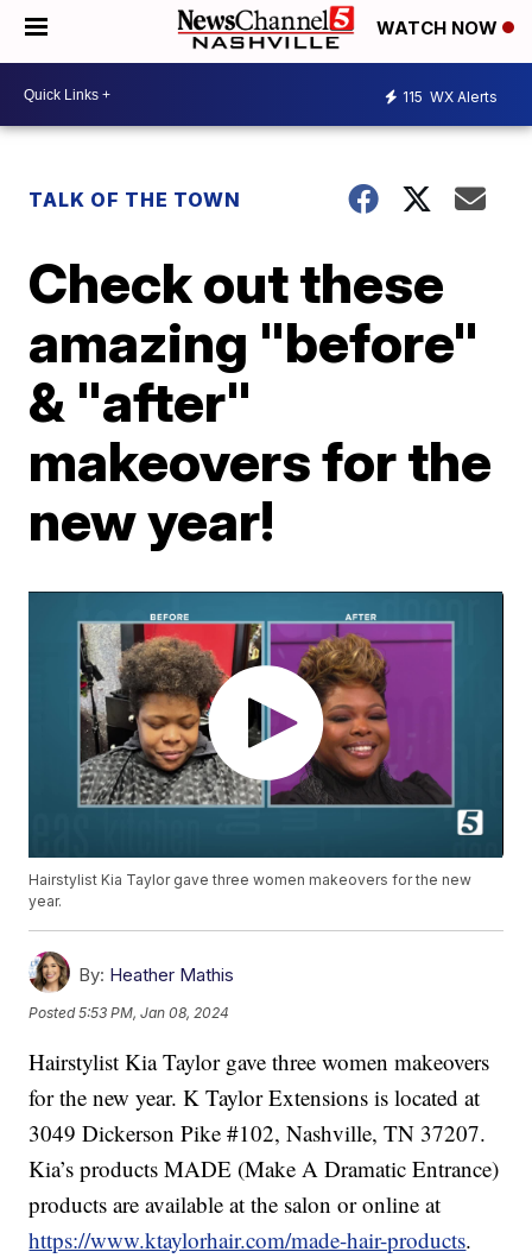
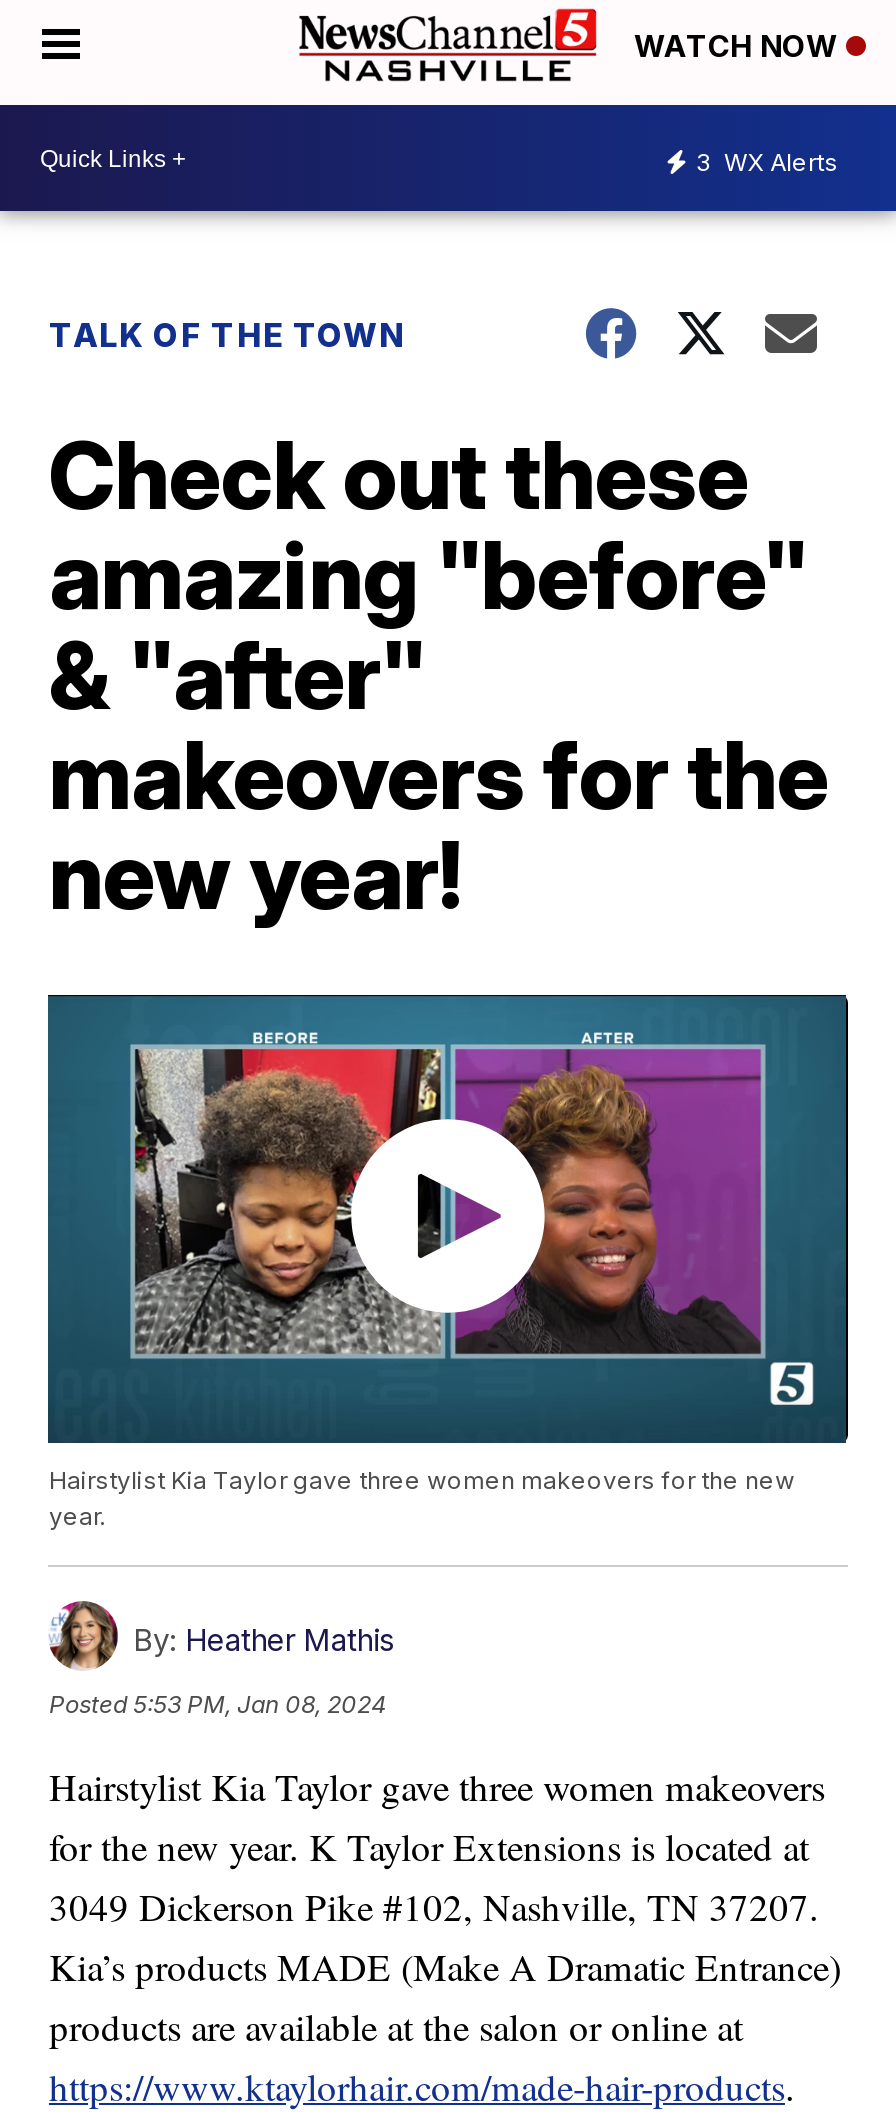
[403,87,498,105] 115 WX Alerts -> [696,146,838,176] 3 WX Alerts

